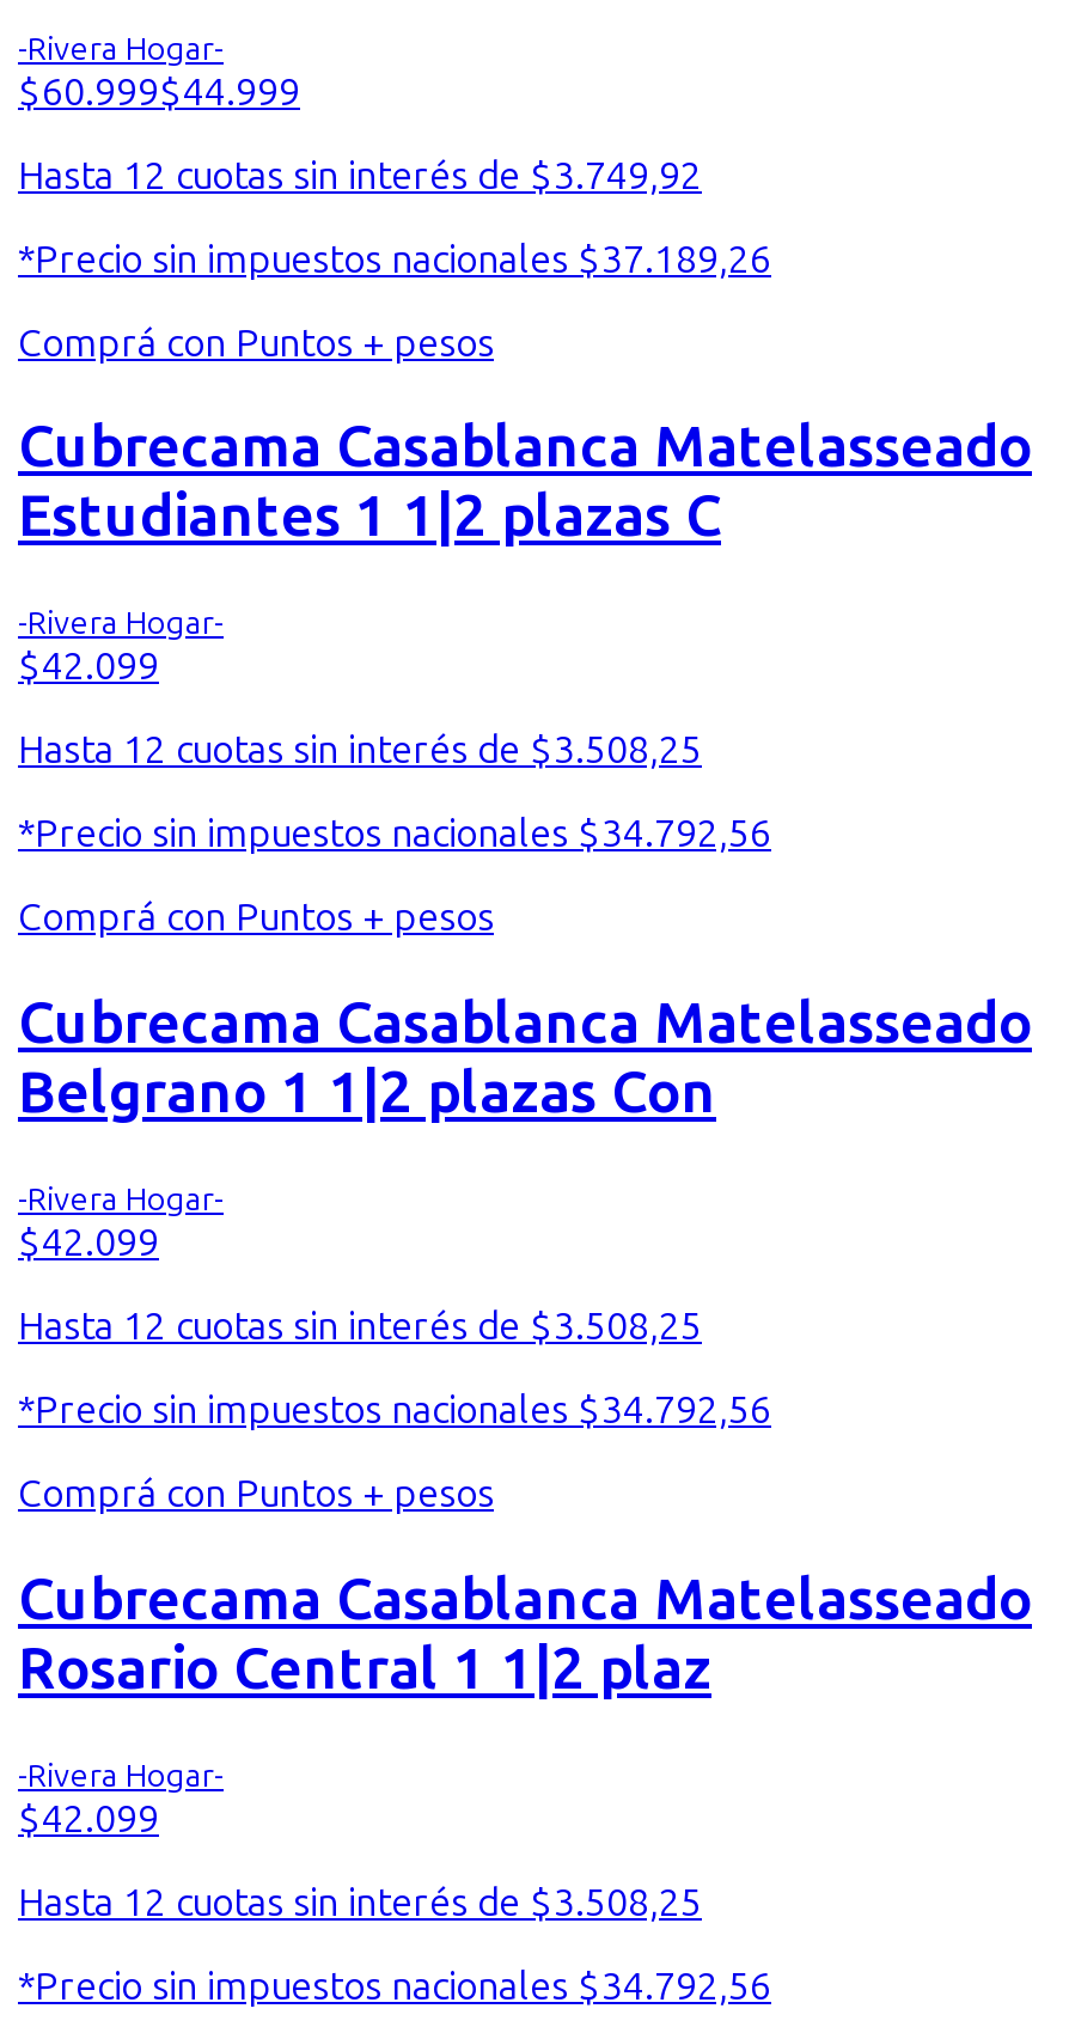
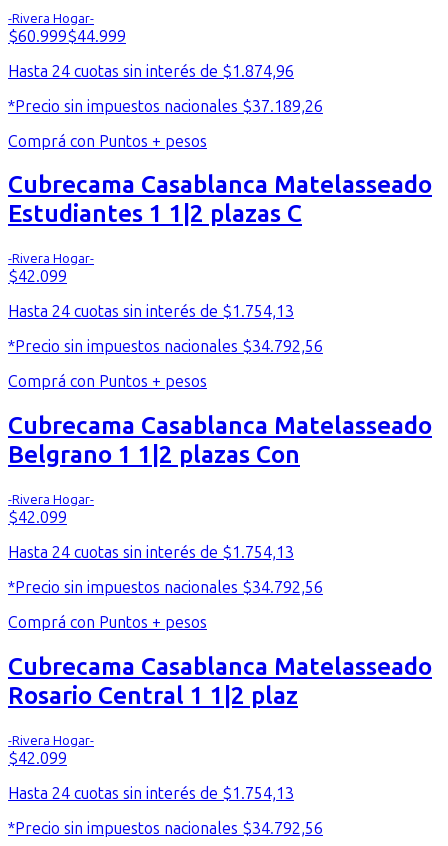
[18,152,702,197] Hasta 12 cuotas sin interés de $3.749,92 -> [8,61,294,80] Hasta 24 cuotas sin interés de $1.874,96
[18,728,702,773] Hasta 12 cuotas sin interés de $3.508,25 -> [8,302,294,321] Hasta 24 cuotas sin interés de $1.754,13
[18,1304,702,1349] Hasta 12 cuotas sin interés de $3.508,25 -> [8,543,294,562] Hasta 24 cuotas sin interés de $1.754,13
[18,1880,702,1925] Hasta 12 cuotas sin interés de $3.508,25 -> [8,784,294,803] Hasta 24 cuotas sin interés de $1.754,13

